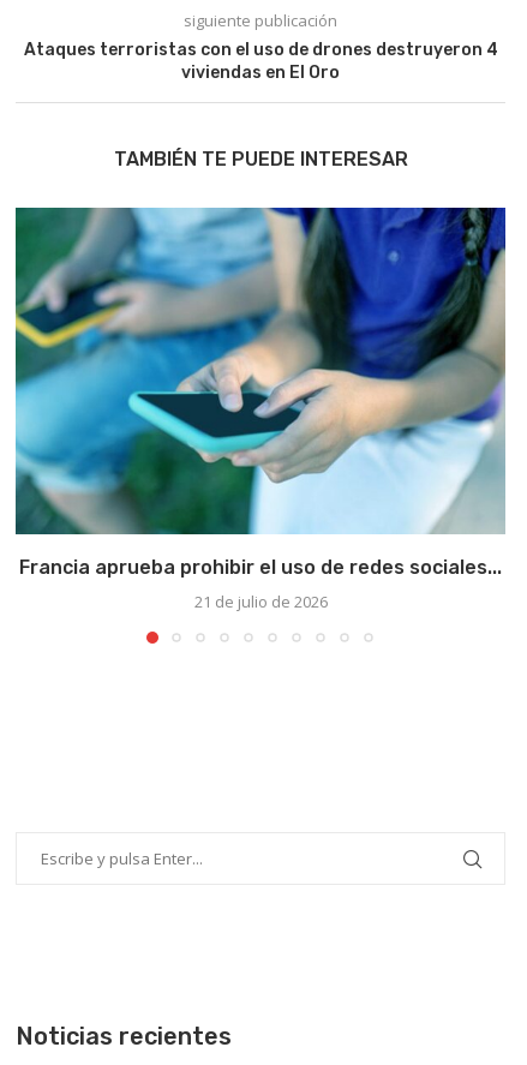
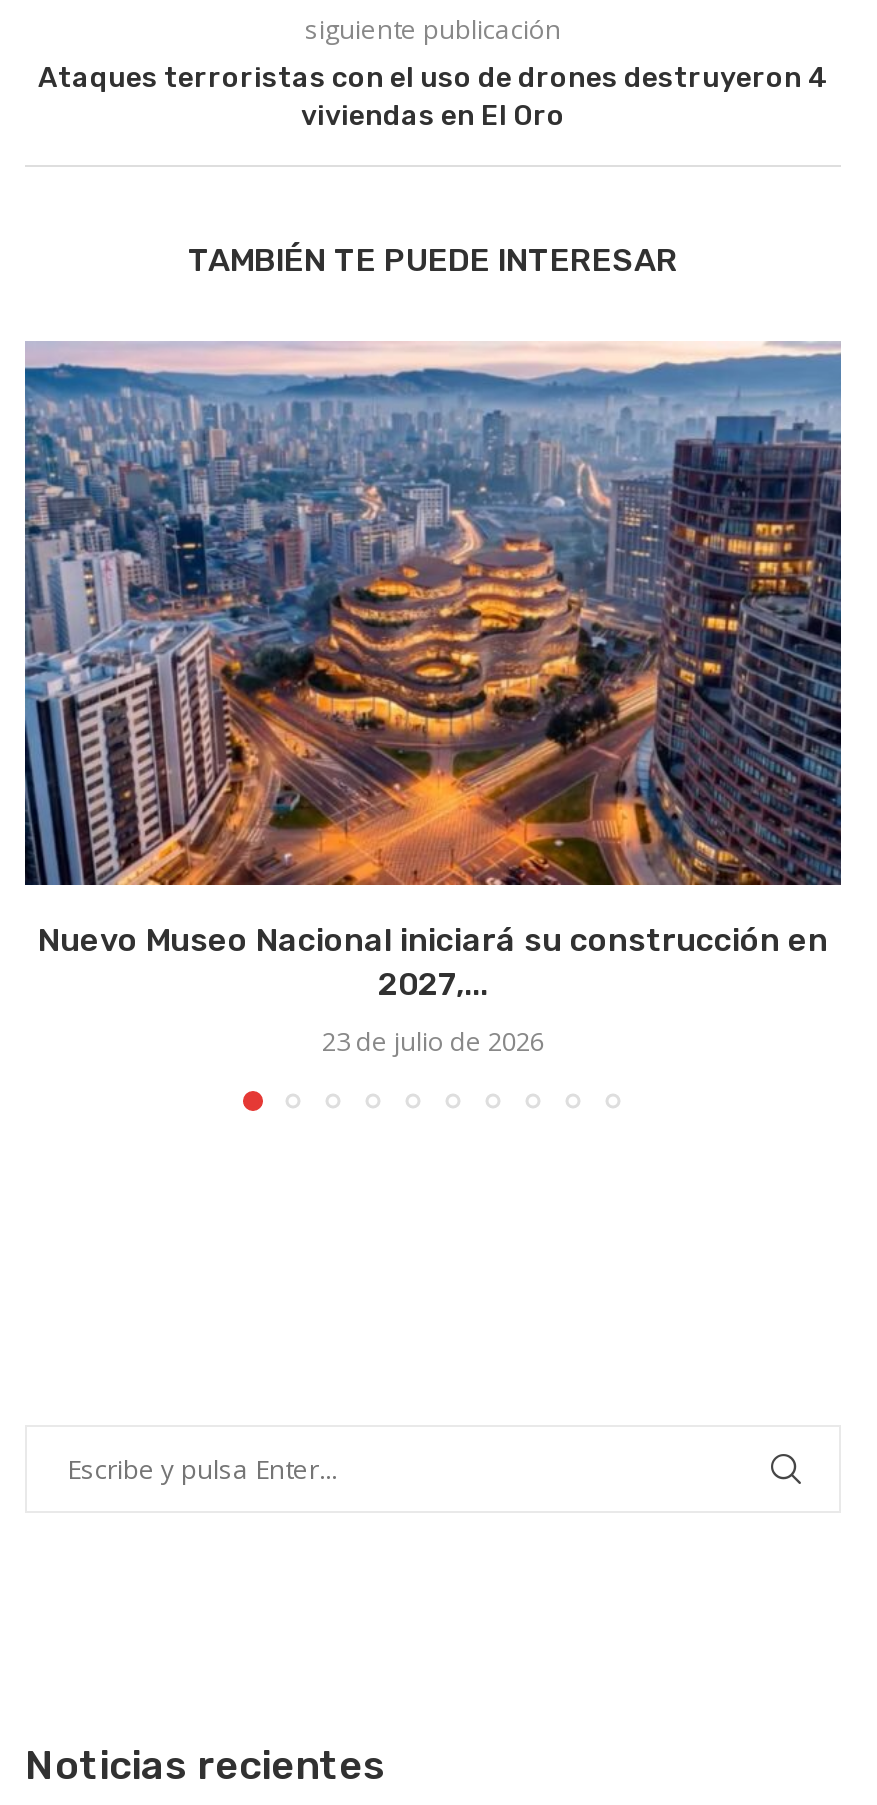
[14,207,505,579] [image] | Francia aprueba prohibir el uso de redes sociales... -> [23,341,843,1003] [image] | Nuevo Museo Nacional iniciará su construcción en | 2027,...
[194,591,327,613] 21 de julio de 2026 -> [322,1023,544,1059] 23 de julio de 2026

